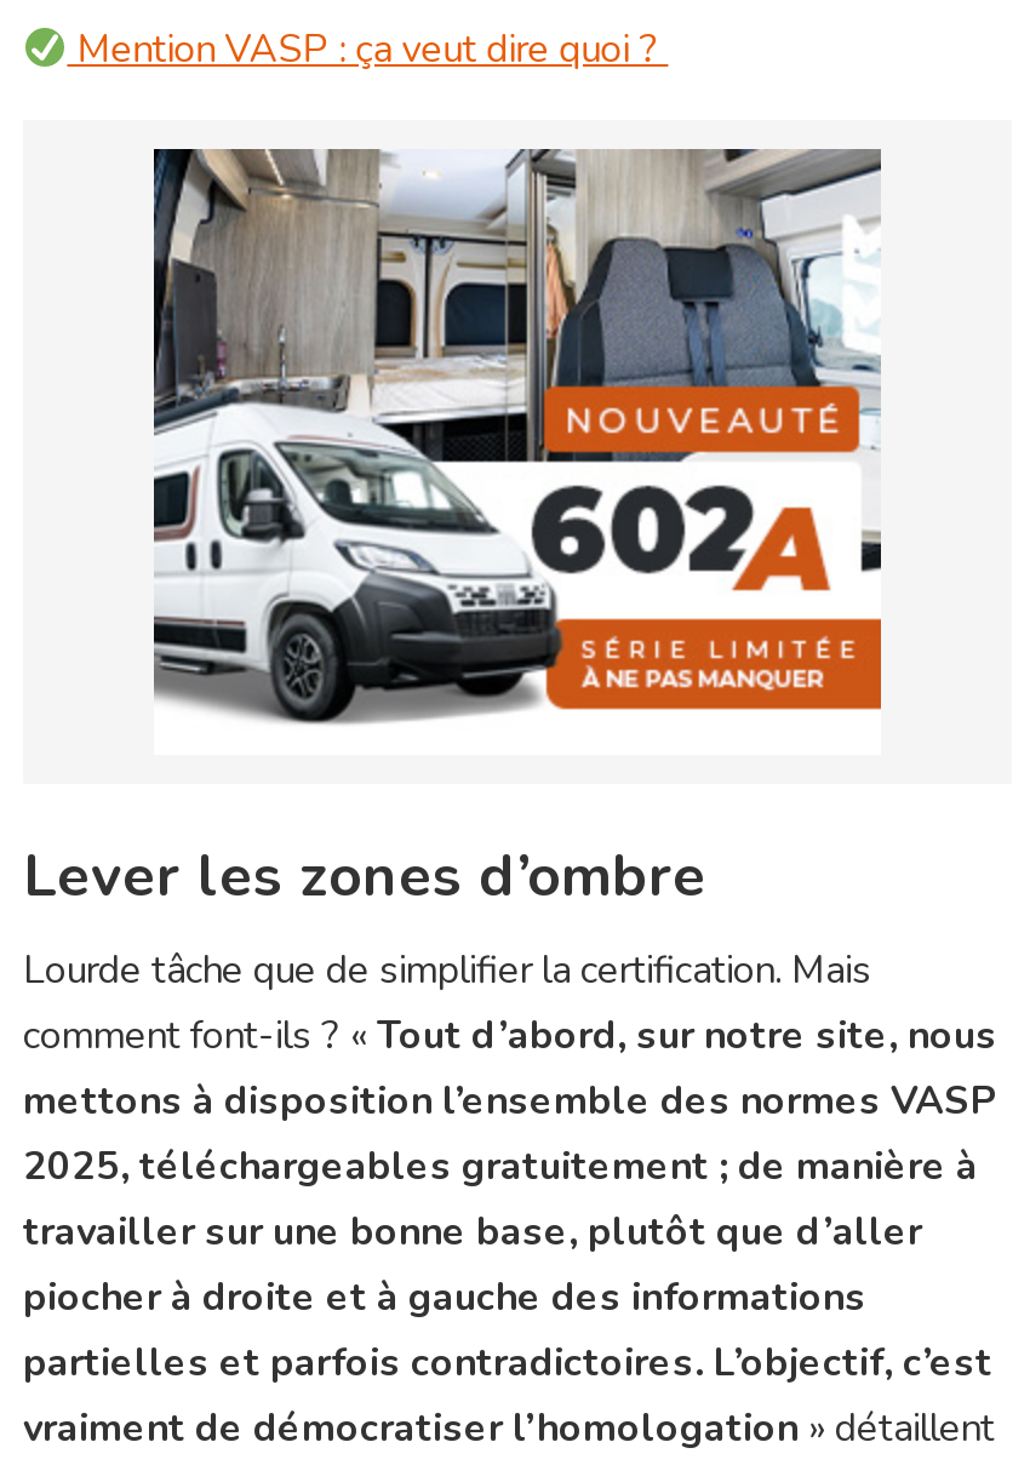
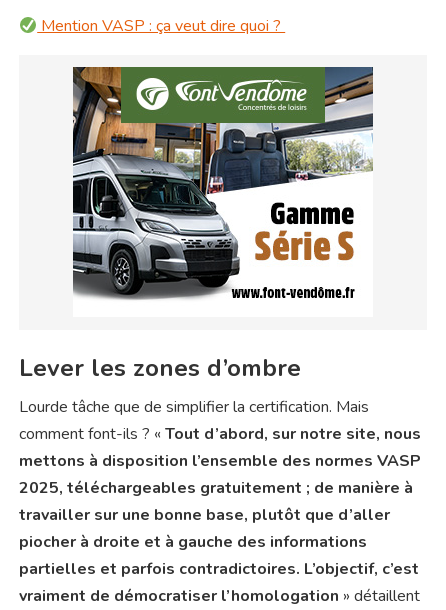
[151,147,883,726] [image] -> [72,66,374,304] [image]

